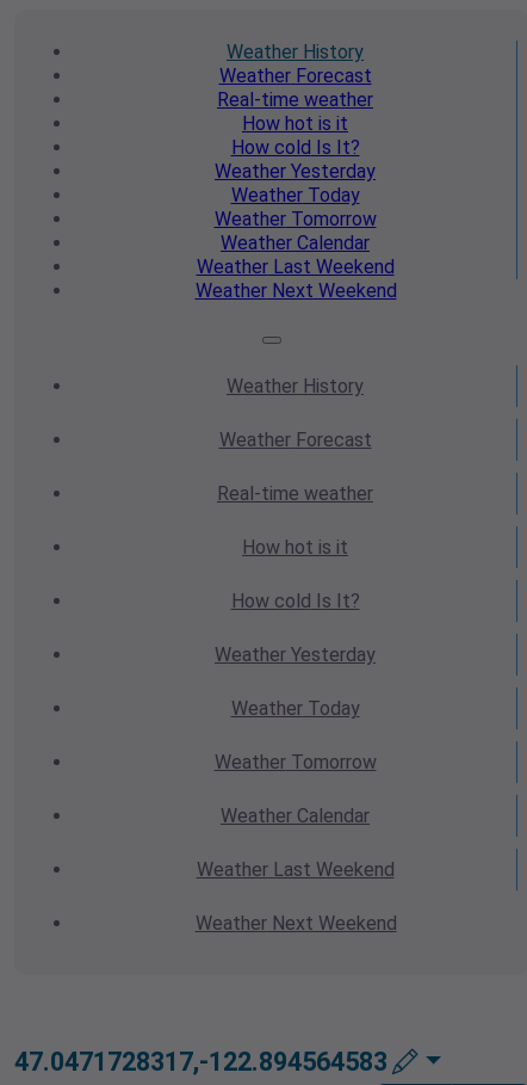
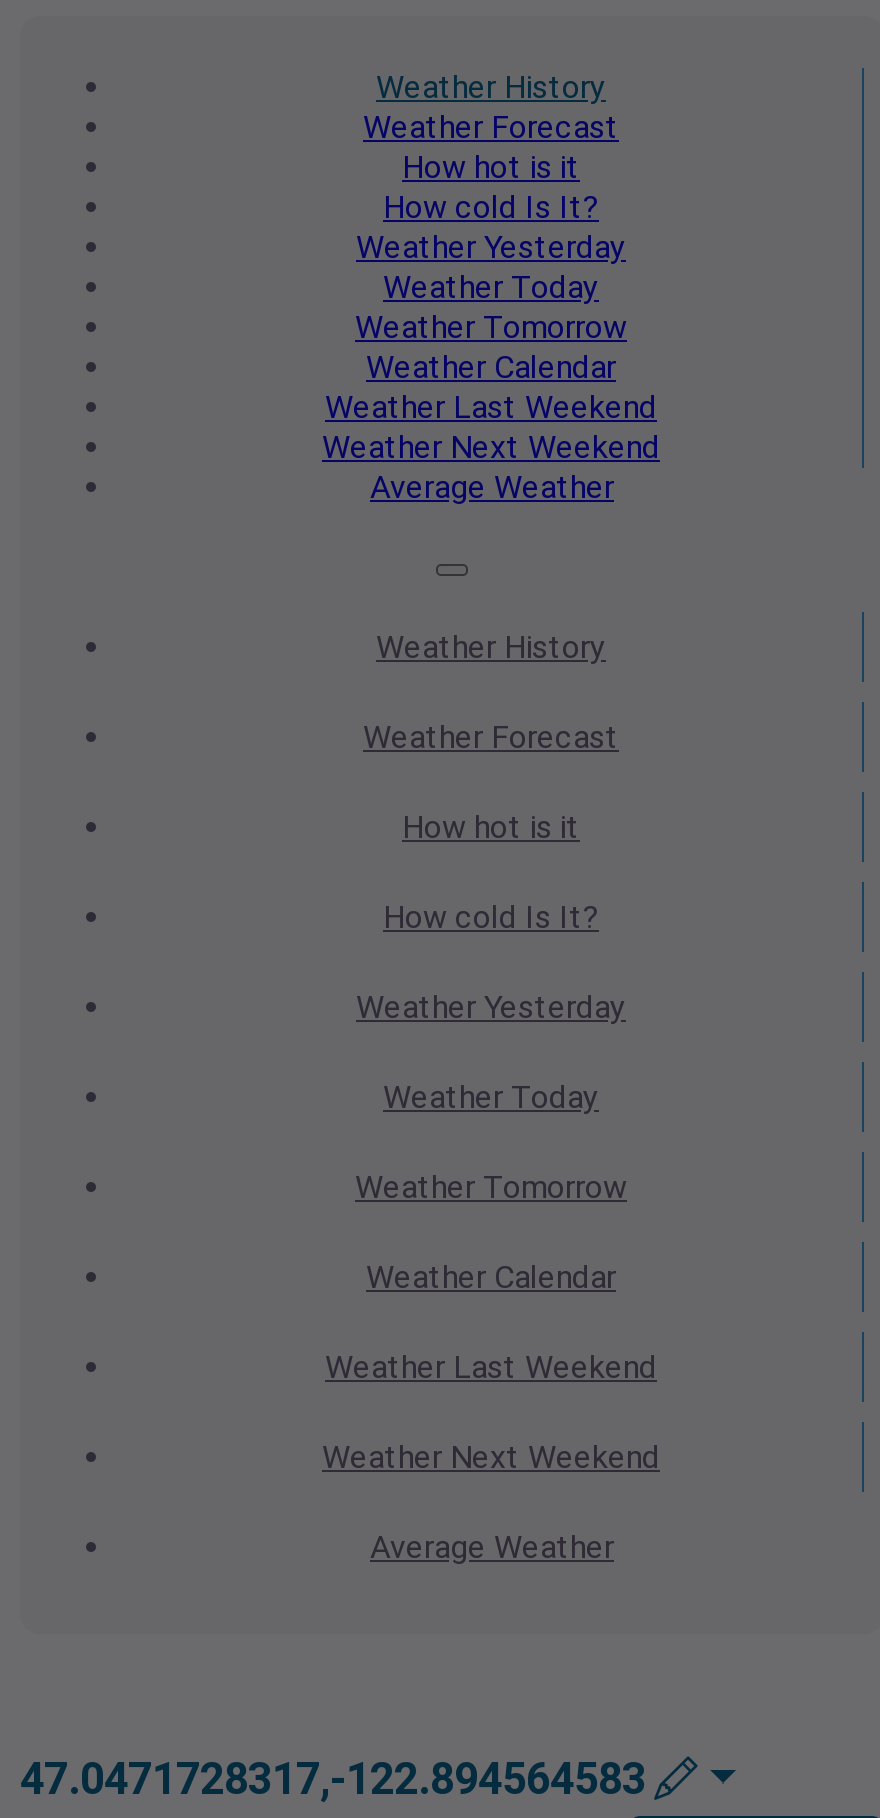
[217,88,373,111] Real-time weather -> none
moved [195,112,396,302] -> [322,148,660,466]: How hot is it | How cold Is It? | Weather Yesterday | Weather Today | Weather Tomorrow | Weather Calendar | Weather Last Weekend | Weather Next Weekend
none -> [370,468,614,506] Average Weather
[217,482,373,505] Real-time weather -> none
moved [195,536,396,935] -> [322,808,660,1476]: How hot is it | How cold Is It? | Weather Yesterday | Weather Today | Weather Tomorrow | Weather Calendar | Weather Last Weekend | Weather Next Weekend
none -> [370,1528,614,1566] Average Weather

